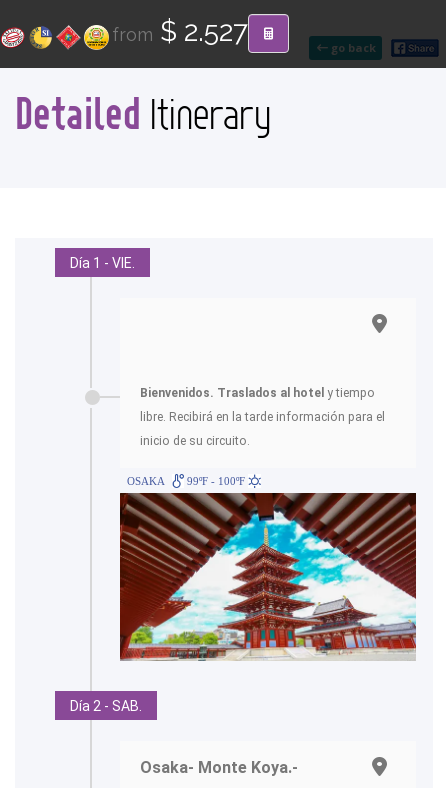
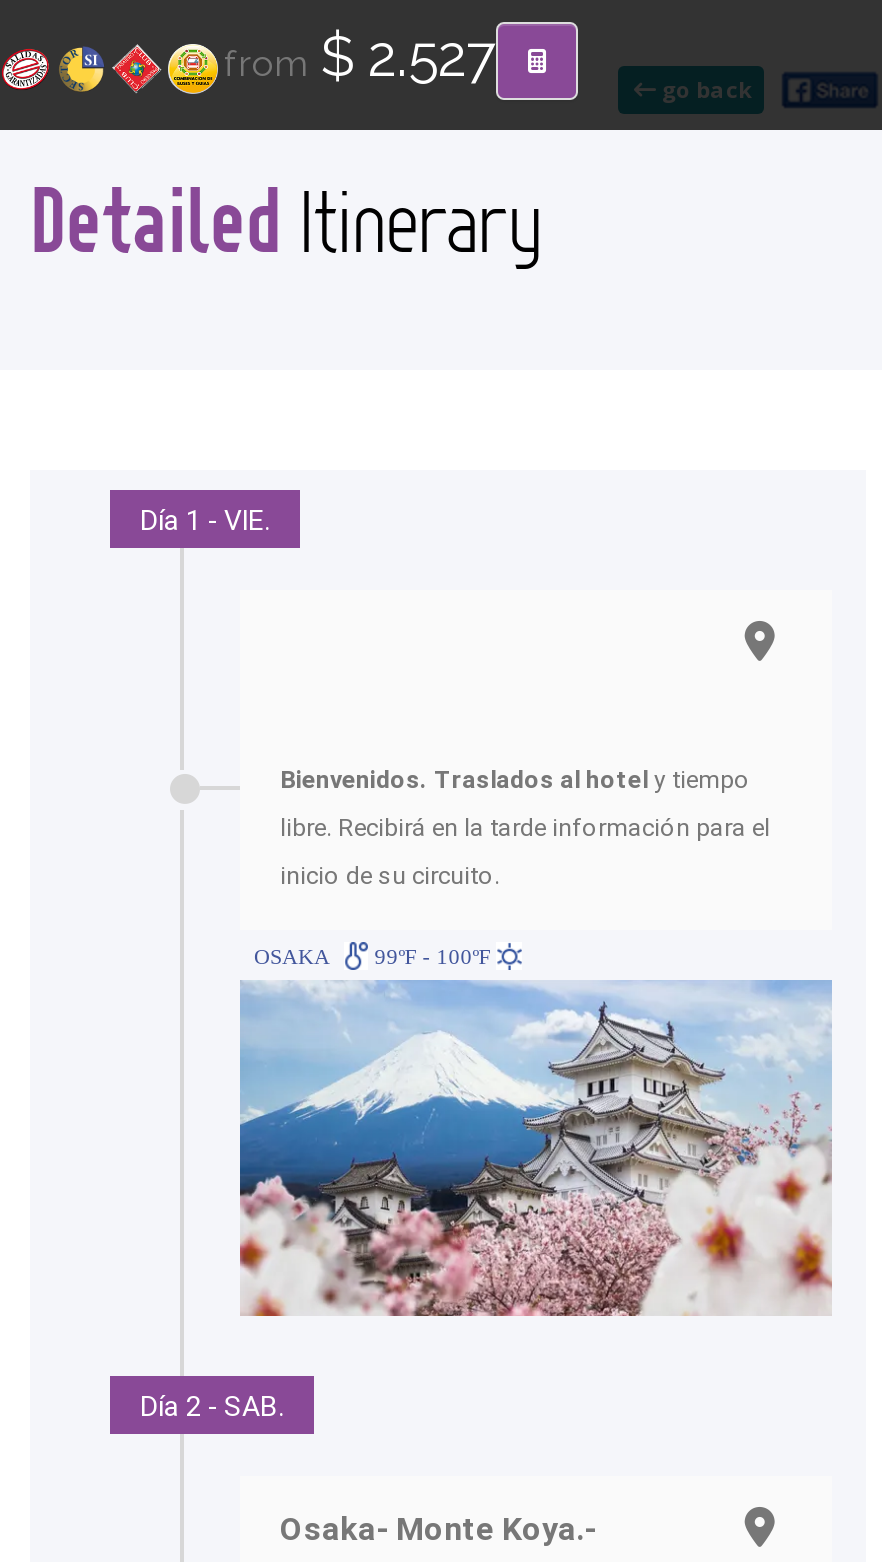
[119,492,417,661] [image] -> [238,980,832,1318] [image]

